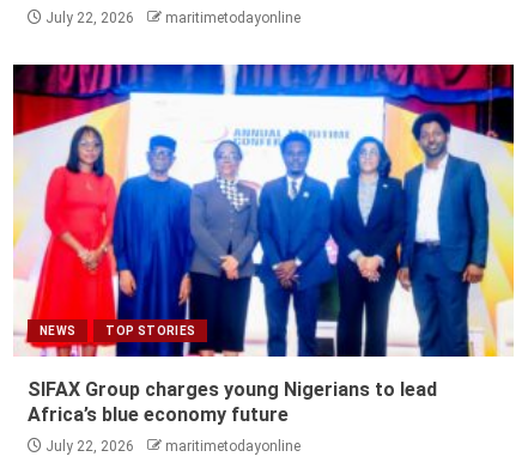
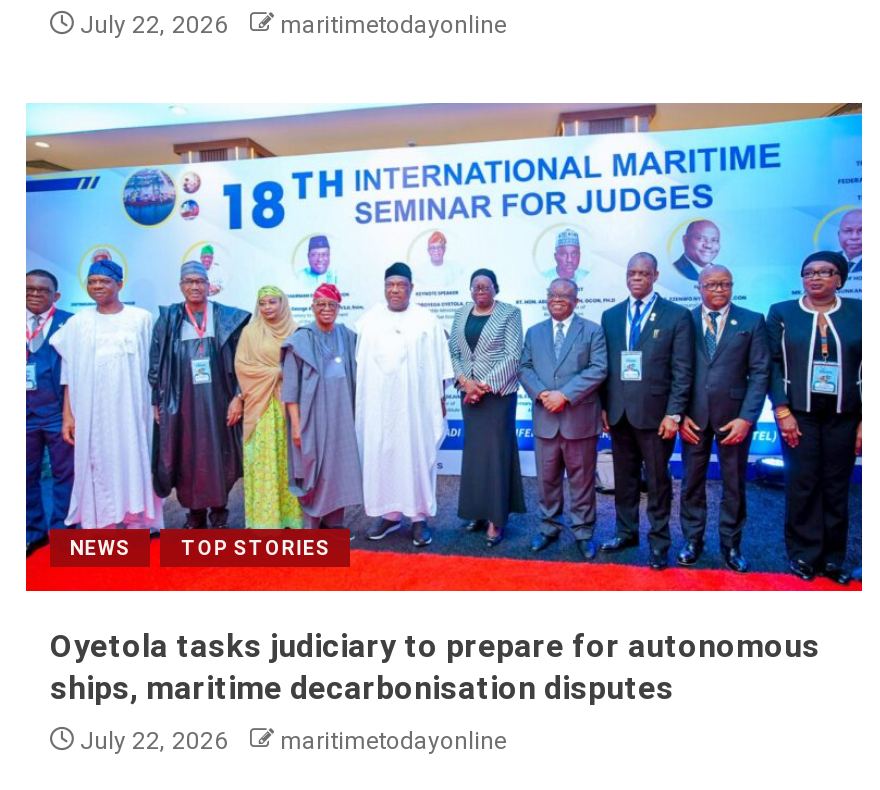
[12,63,515,425] [image] | SIFAX Group charges young Nigerians to lead | Africa’s blue economy future -> [24,101,864,706] [image] | Oyetola tasks judiciary to prepare for autonomous | ships, maritime decarbonisation disputes

